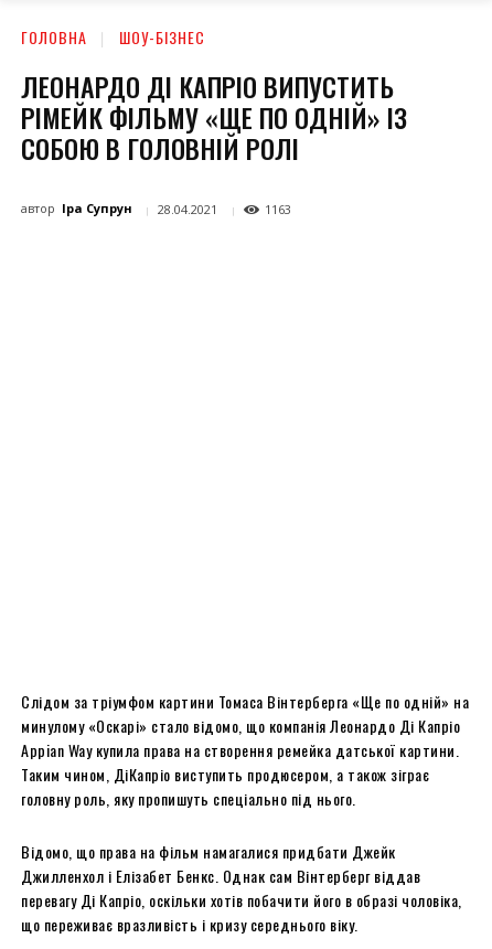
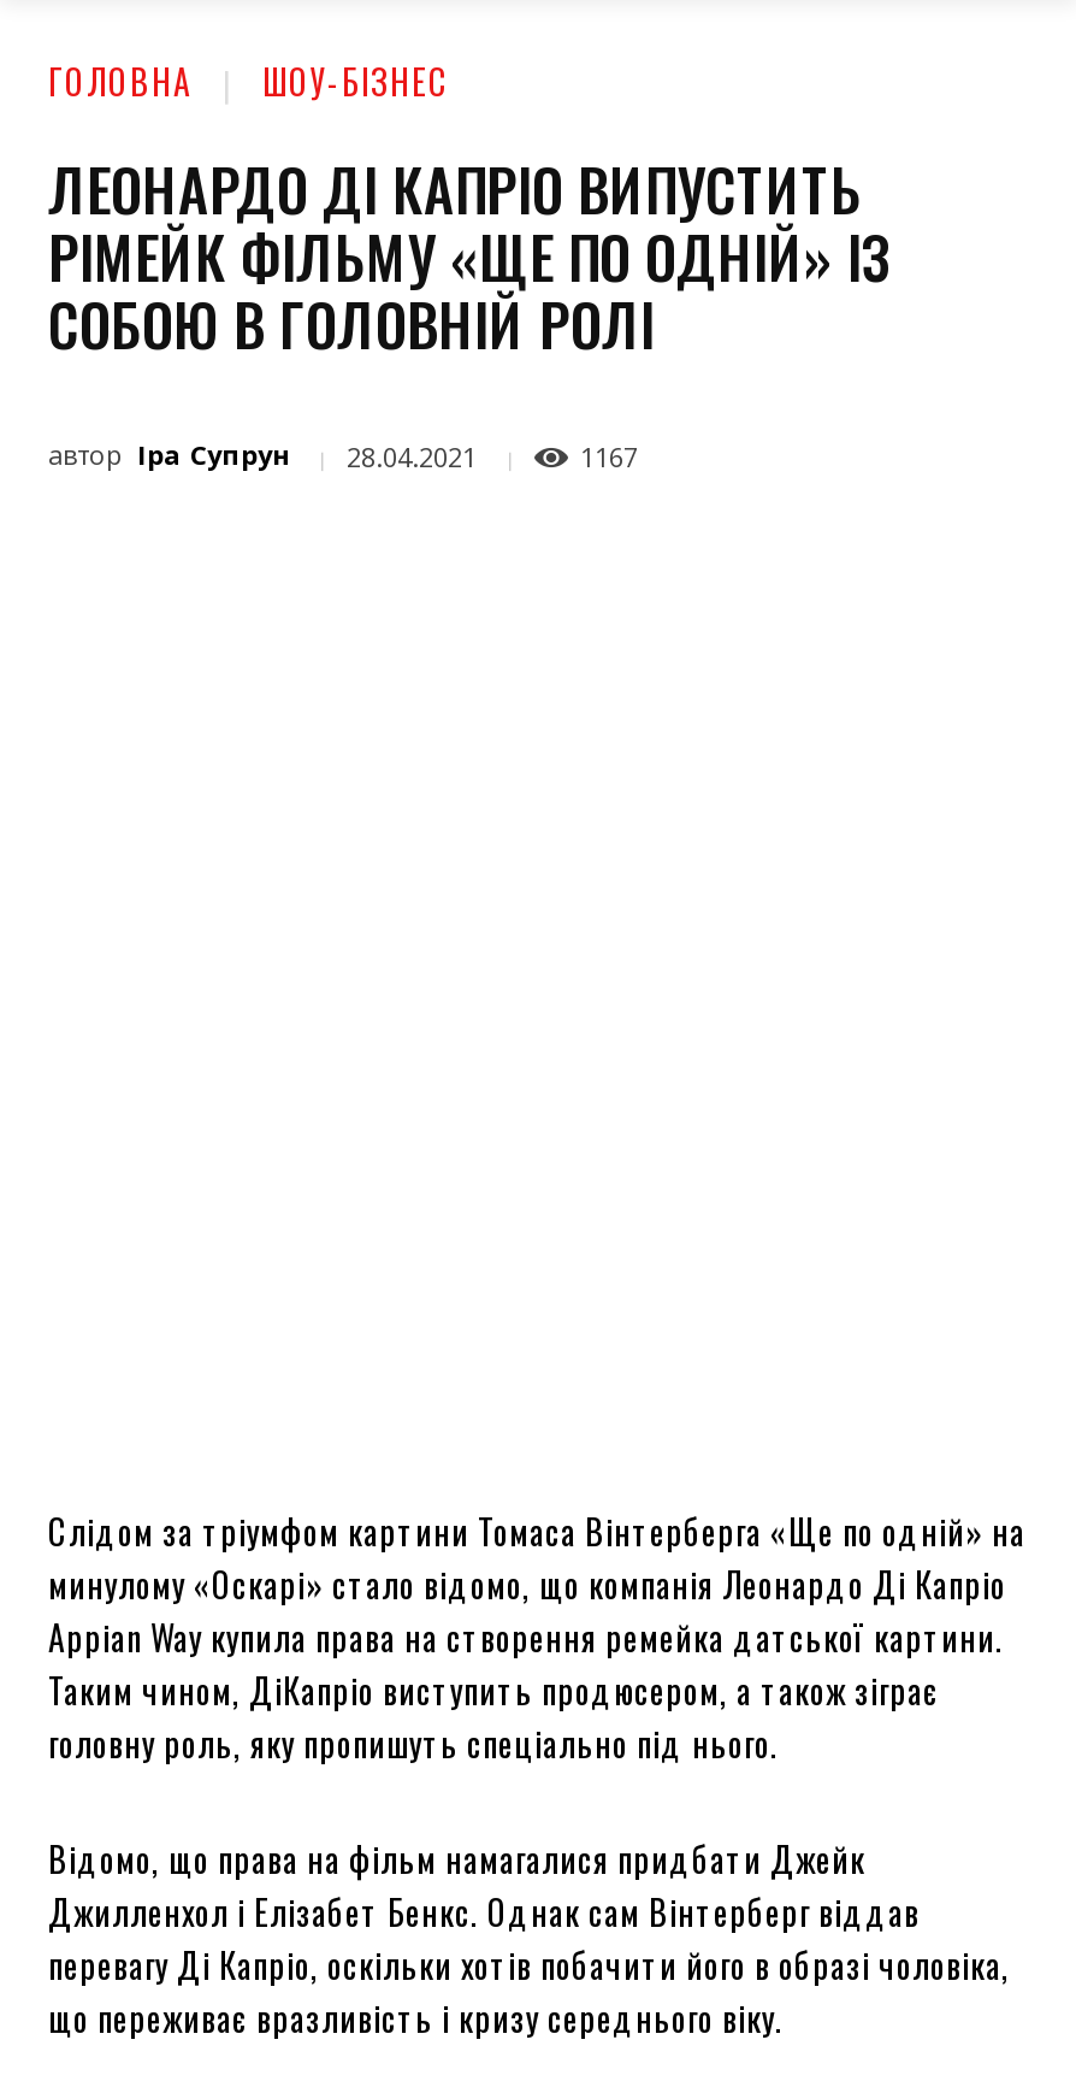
[265,201,291,217] 1163 -> [580,438,638,474] 1167

